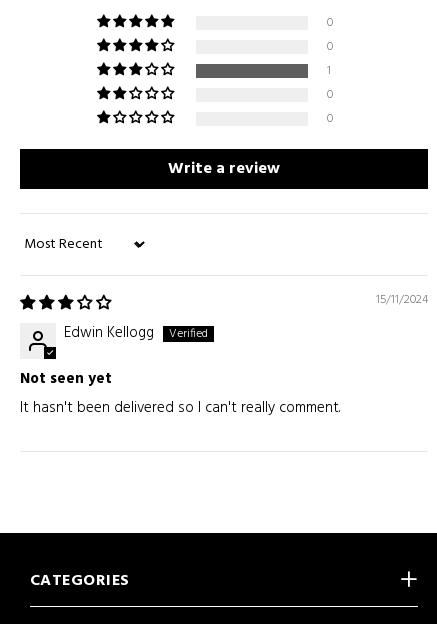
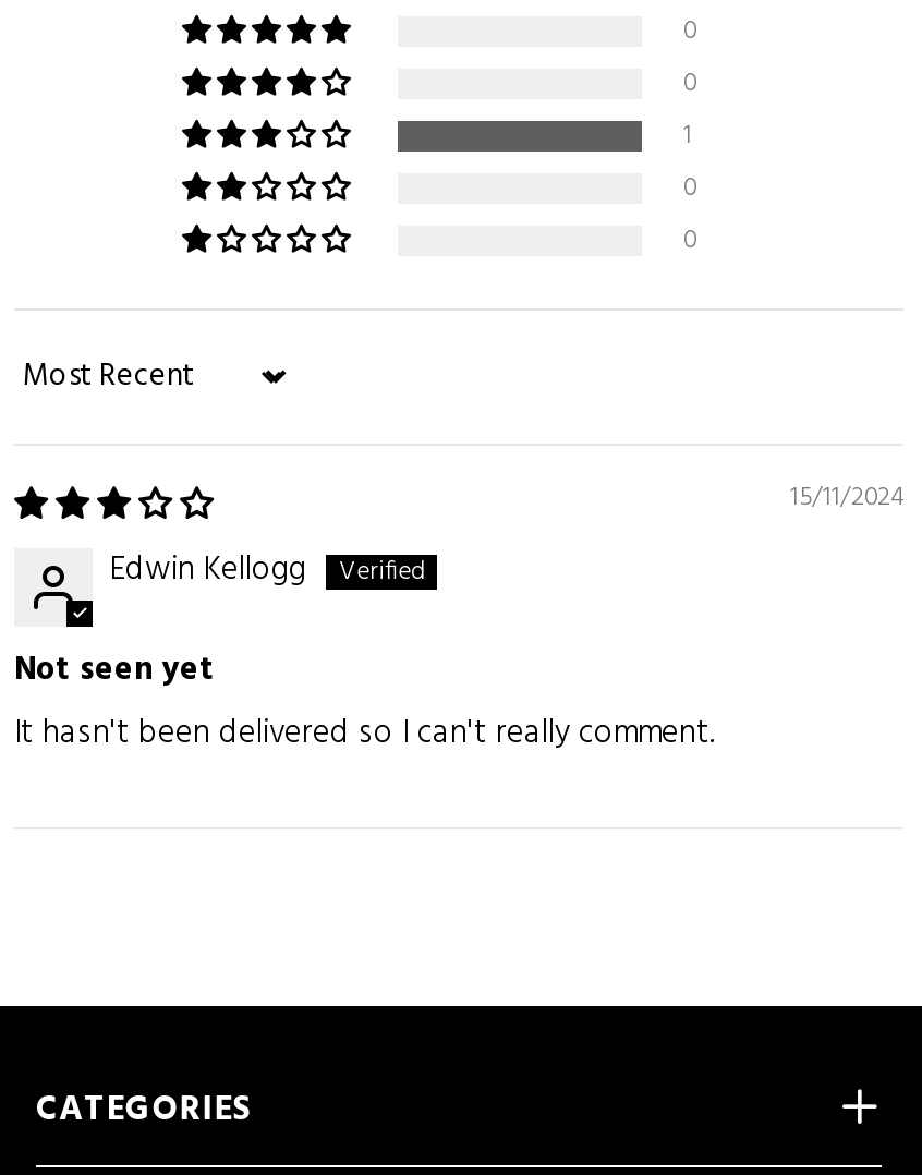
[168,156,280,182] Write a review -> none

